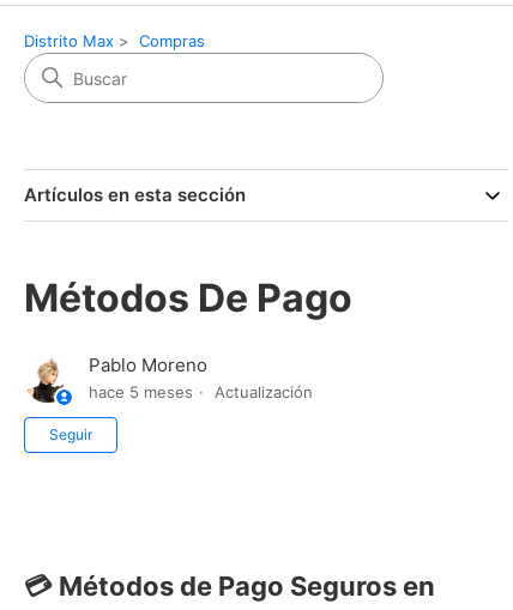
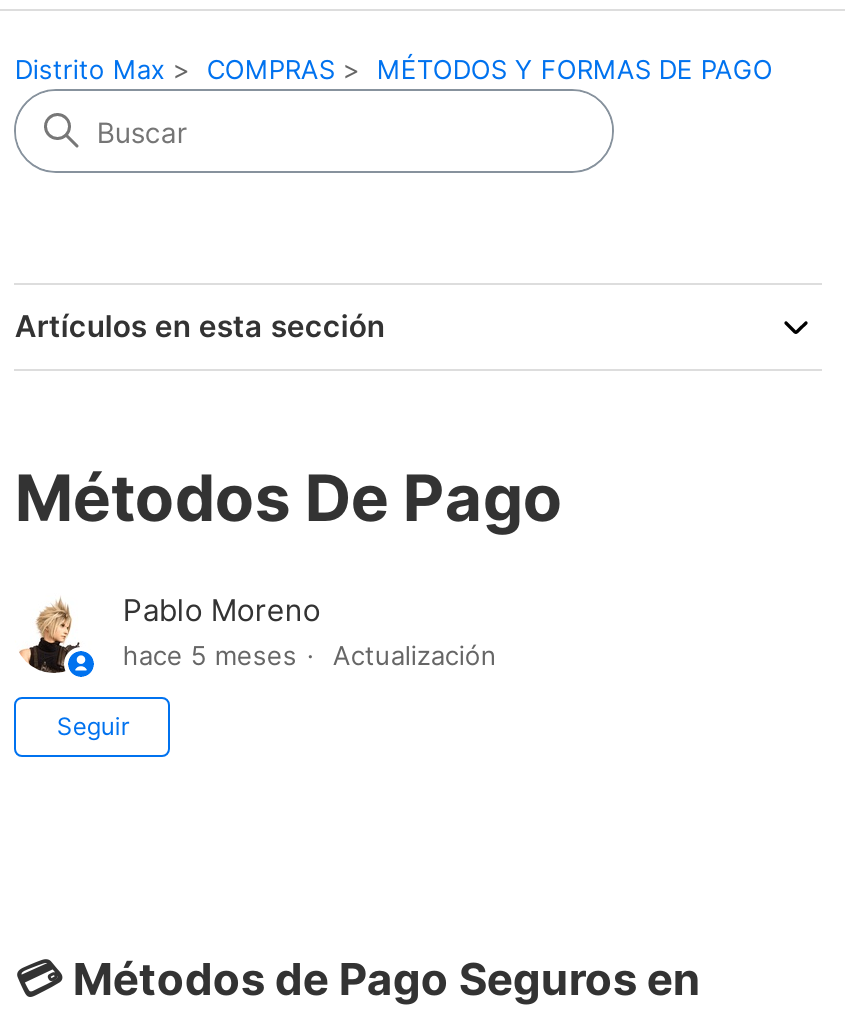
[140,31,205,50] Compras -> [207,53,773,85] COMPRAS | MÉTODOS Y FORMAS DE PAGO

